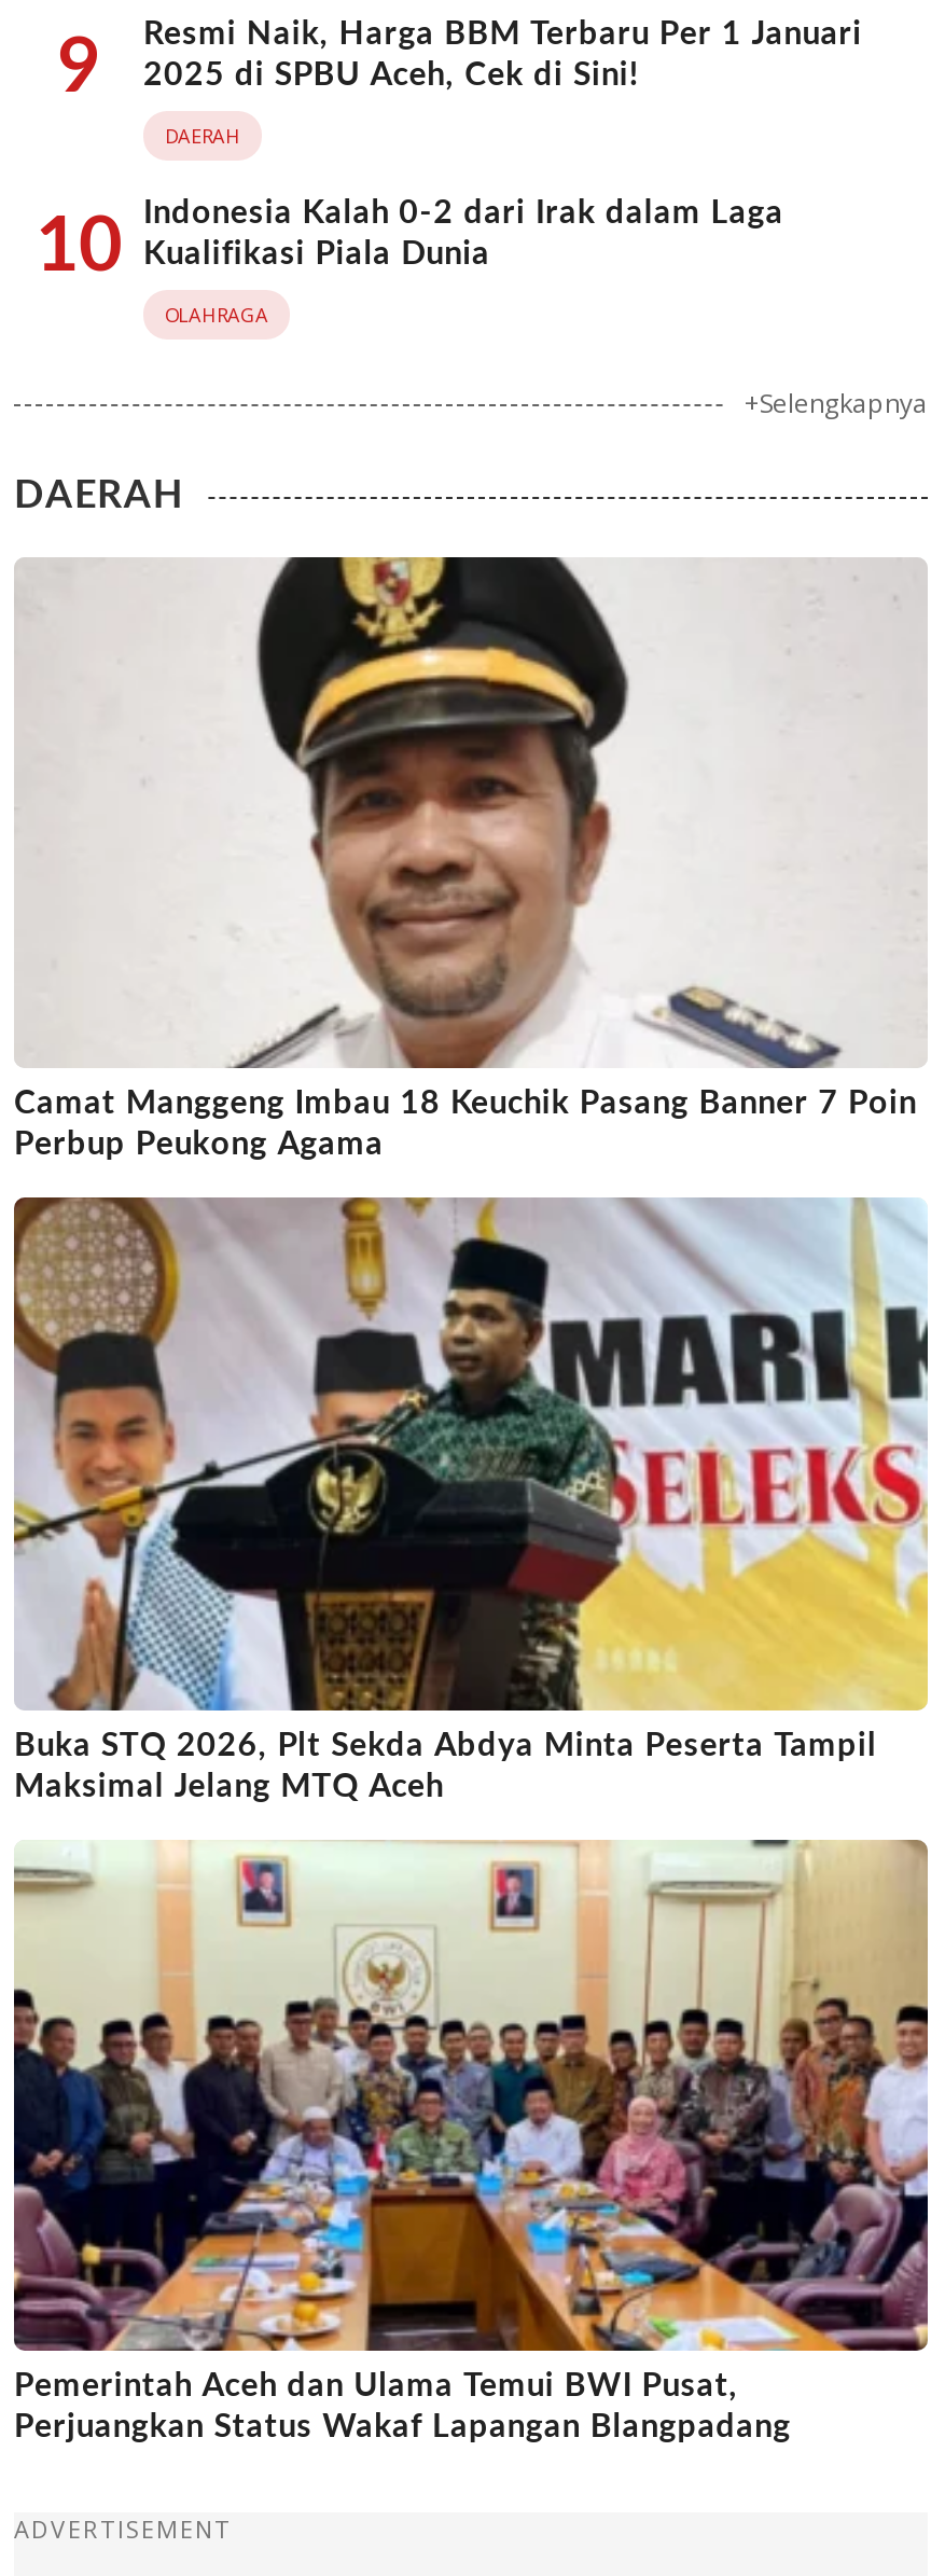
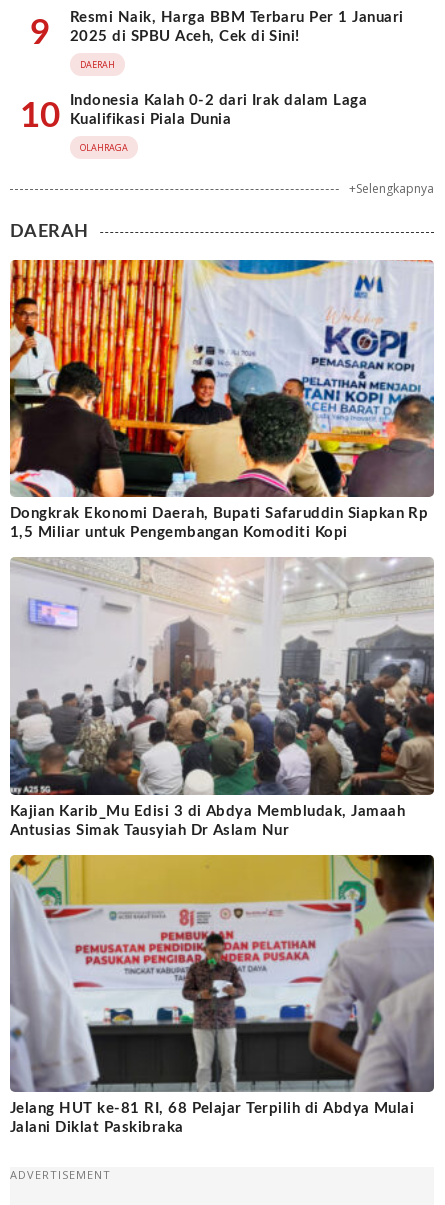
[14,555,928,1162] [image] | Camat Manggeng Imbau 18 Keuchik Pasang Banner 7 Poin | Perbup Peukong Agama -> [9,259,435,540] [image] | Dongkrak Ekonomi Daerah, Bupati Safaruddin Siapkan Rp | 1,5 Miliar untuk Pengembangan Komoditi Kopi
[12,1197,930,1803] [image] | Buka STQ 2026, Plt Sekda Abdya Minta Peserta Tampil | Maksimal Jelang MTQ Aceh -> [9,557,435,838] [image] | Kajian Karib_Mu Edisi 3 di Abdya Membludak, Jamaah | Antusias Simak Tausyiah Dr Aslam Nur
[12,1838,930,2444] [image] | Pemerintah Aceh dan Ulama Temui BWI Pusat, | Perjuangkan Status Wakaf Lapangan Blangpadang -> [10,854,435,1135] [image] | Jelang HUT ke-81 RI, 68 Pelajar Terpilih di Abdya Mulai | Jalani Diklat Paskibraka

